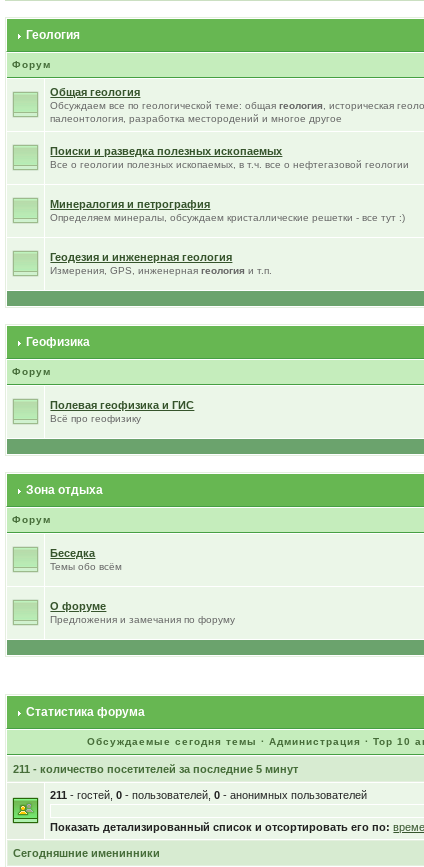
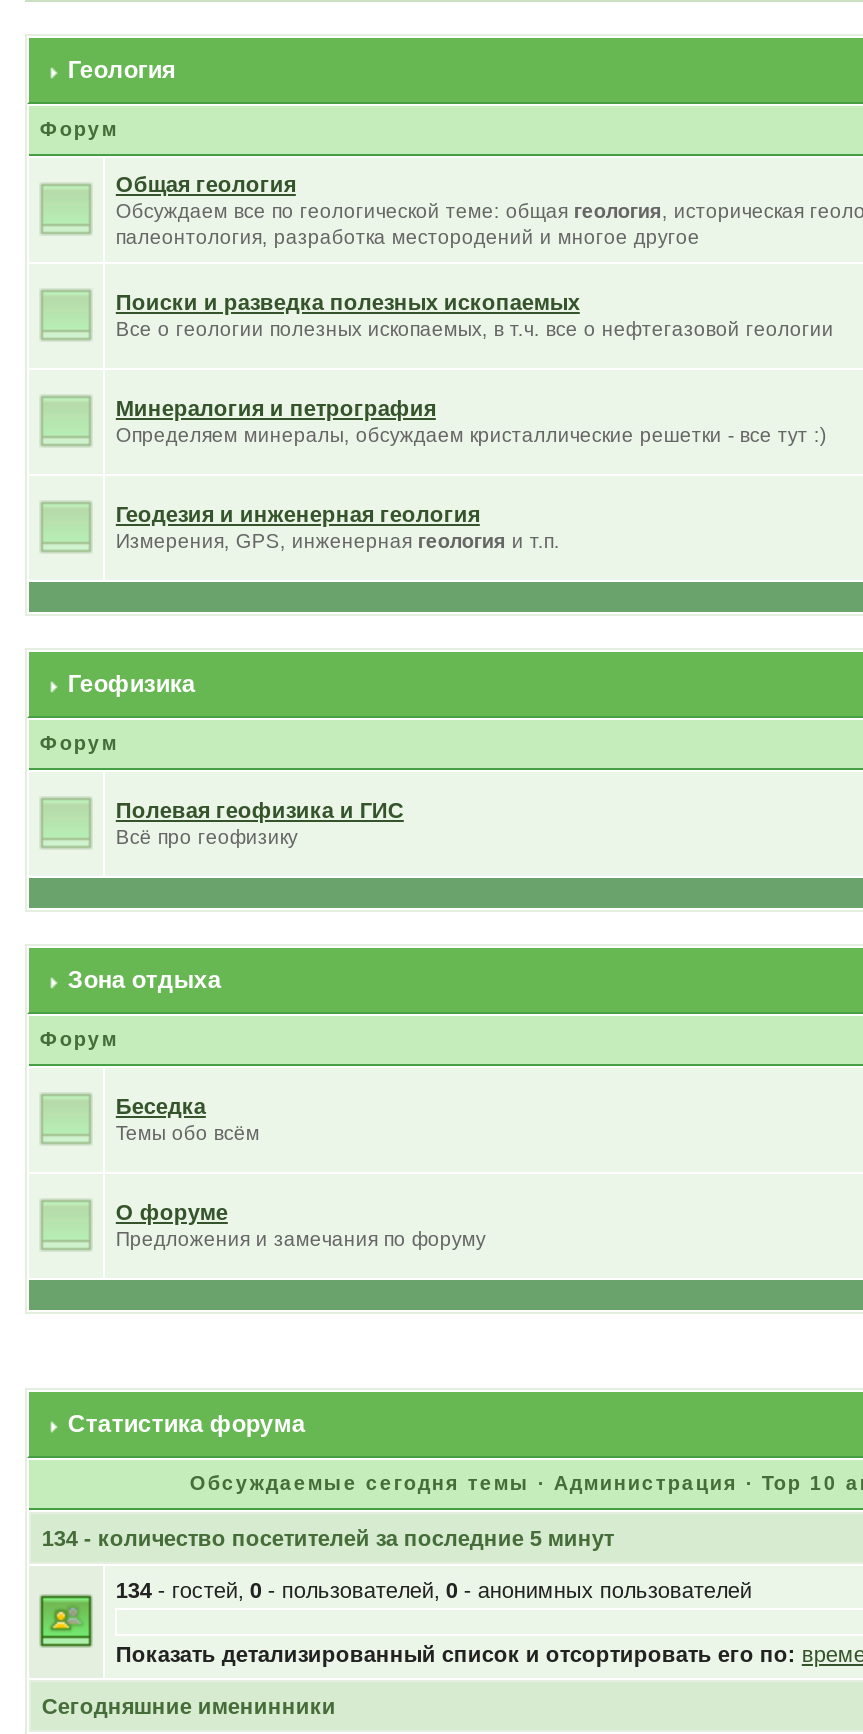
[13,763,298,775] 211 - количество посетителей за последние 5 минут -> [42,1526,614,1550] 134 - количество посетителей за последние 5 минут
[50,789,367,801] 211 - гостей, 0 - пользователей, 0 - анонимных пользователей -> [116,1578,752,1602] 134 - гостей, 0 - пользователей, 0 - анонимных пользователей

